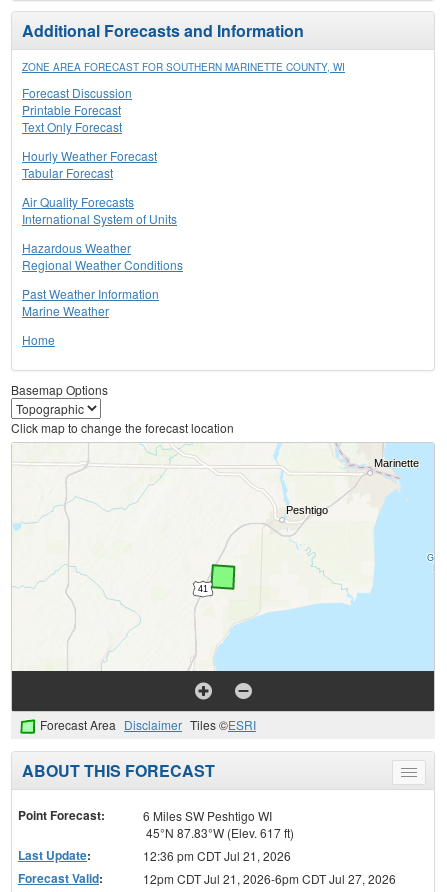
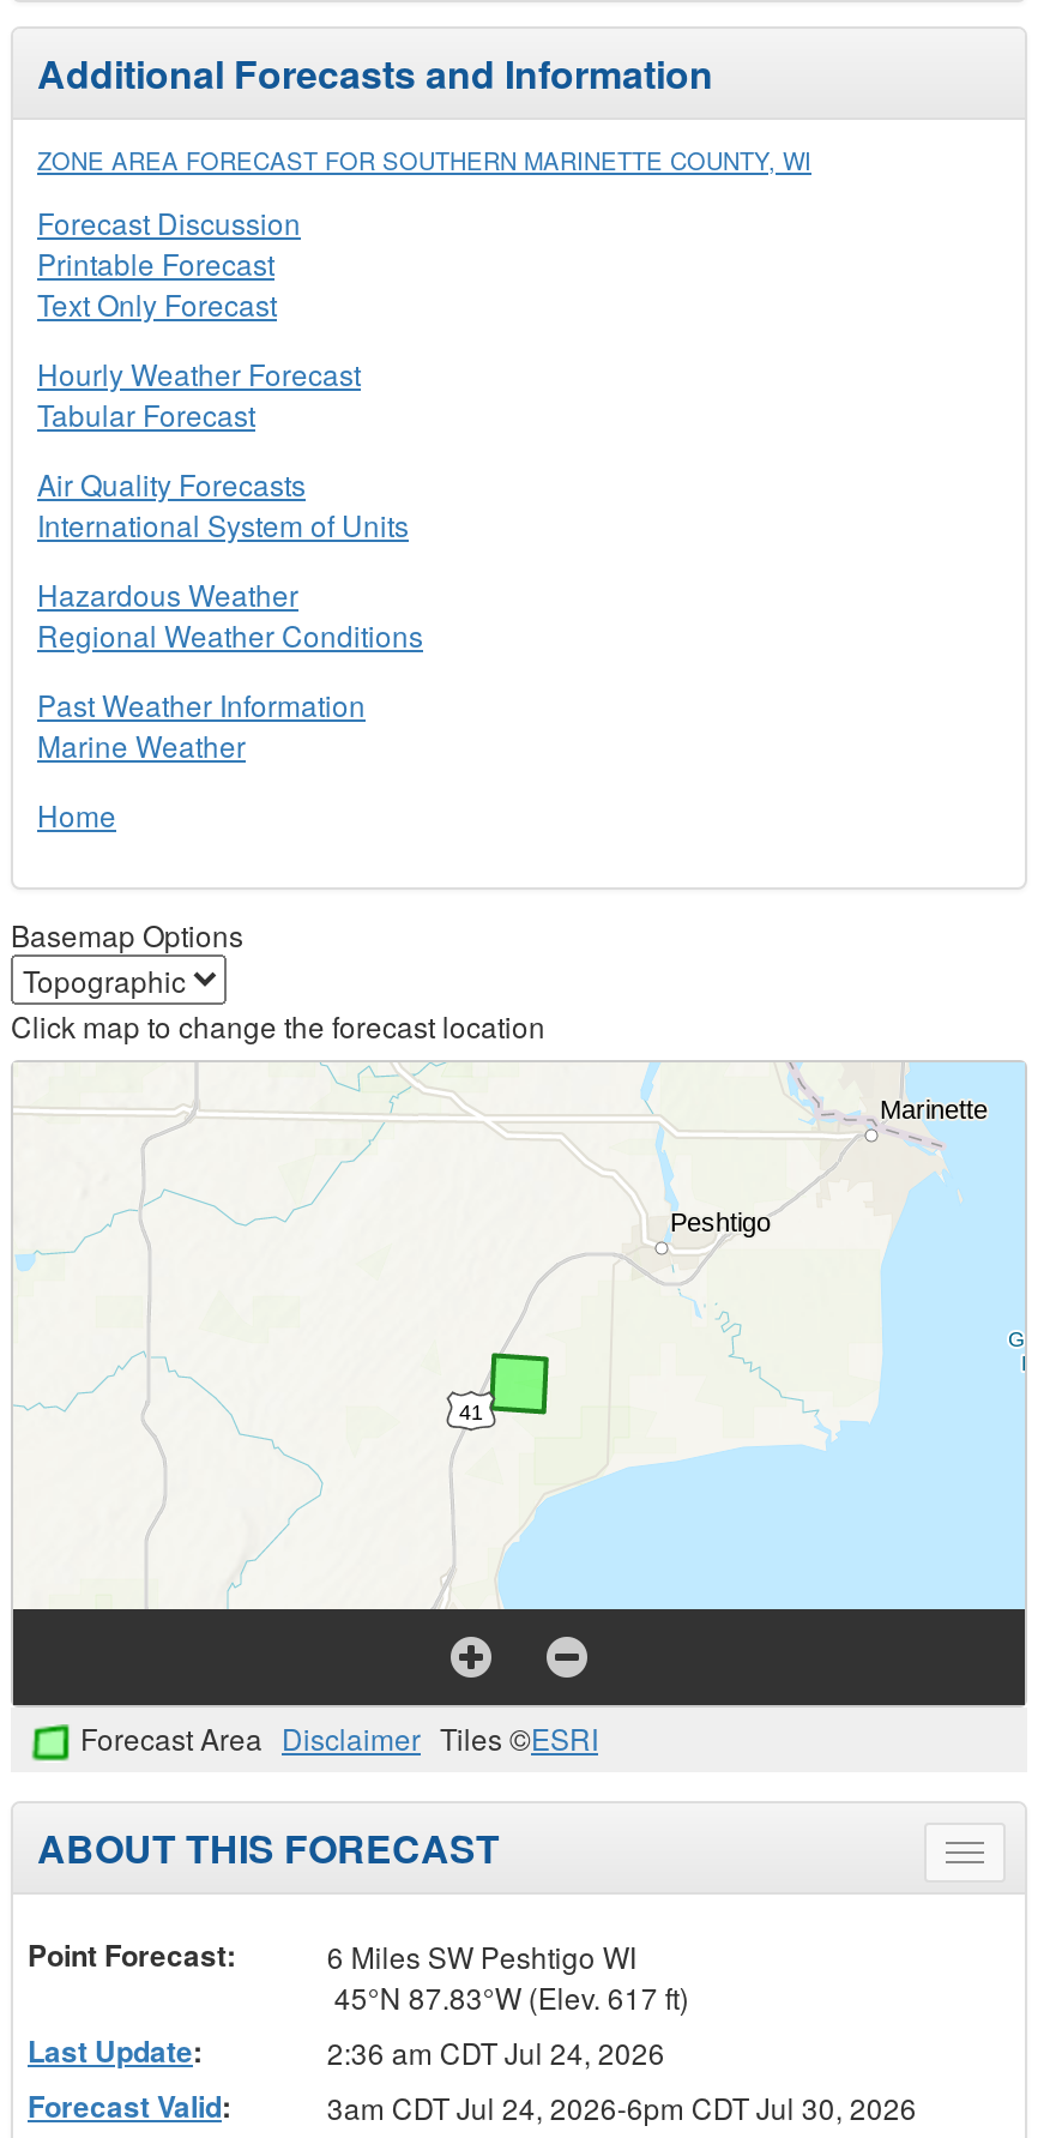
[143,847,291,864] 12:36 pm CDT Jul 21, 2026 -> [327,2032,665,2073] 2:36 am CDT Jul 24, 2026
[143,870,396,887] 12pm CDT Jul 21, 2026-6pm CDT Jul 27, 2026 -> [327,2087,916,2128] 3am CDT Jul 24, 2026-6pm CDT Jul 30, 2026

